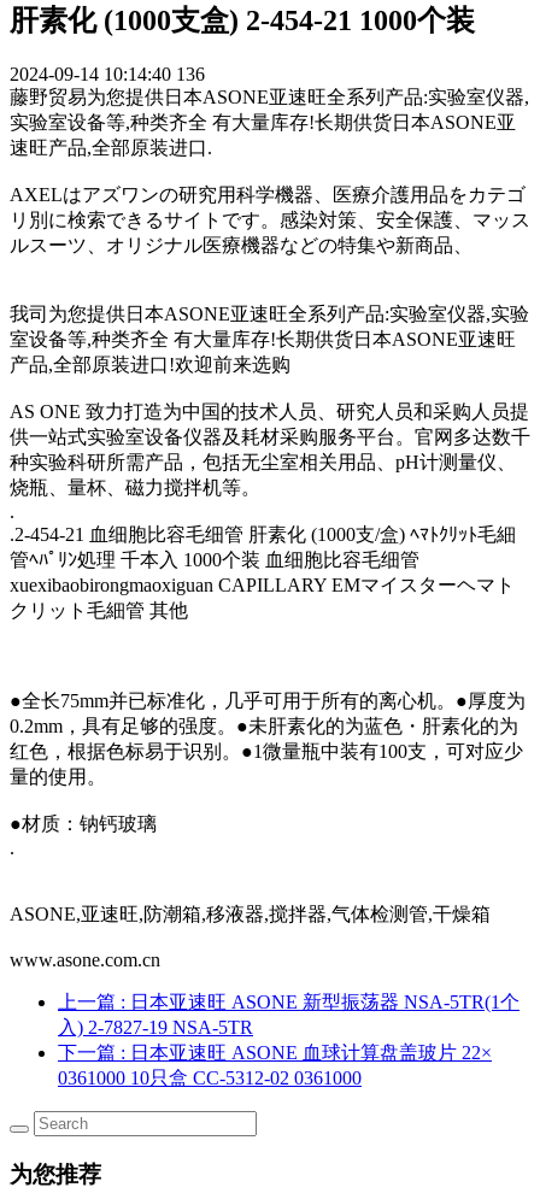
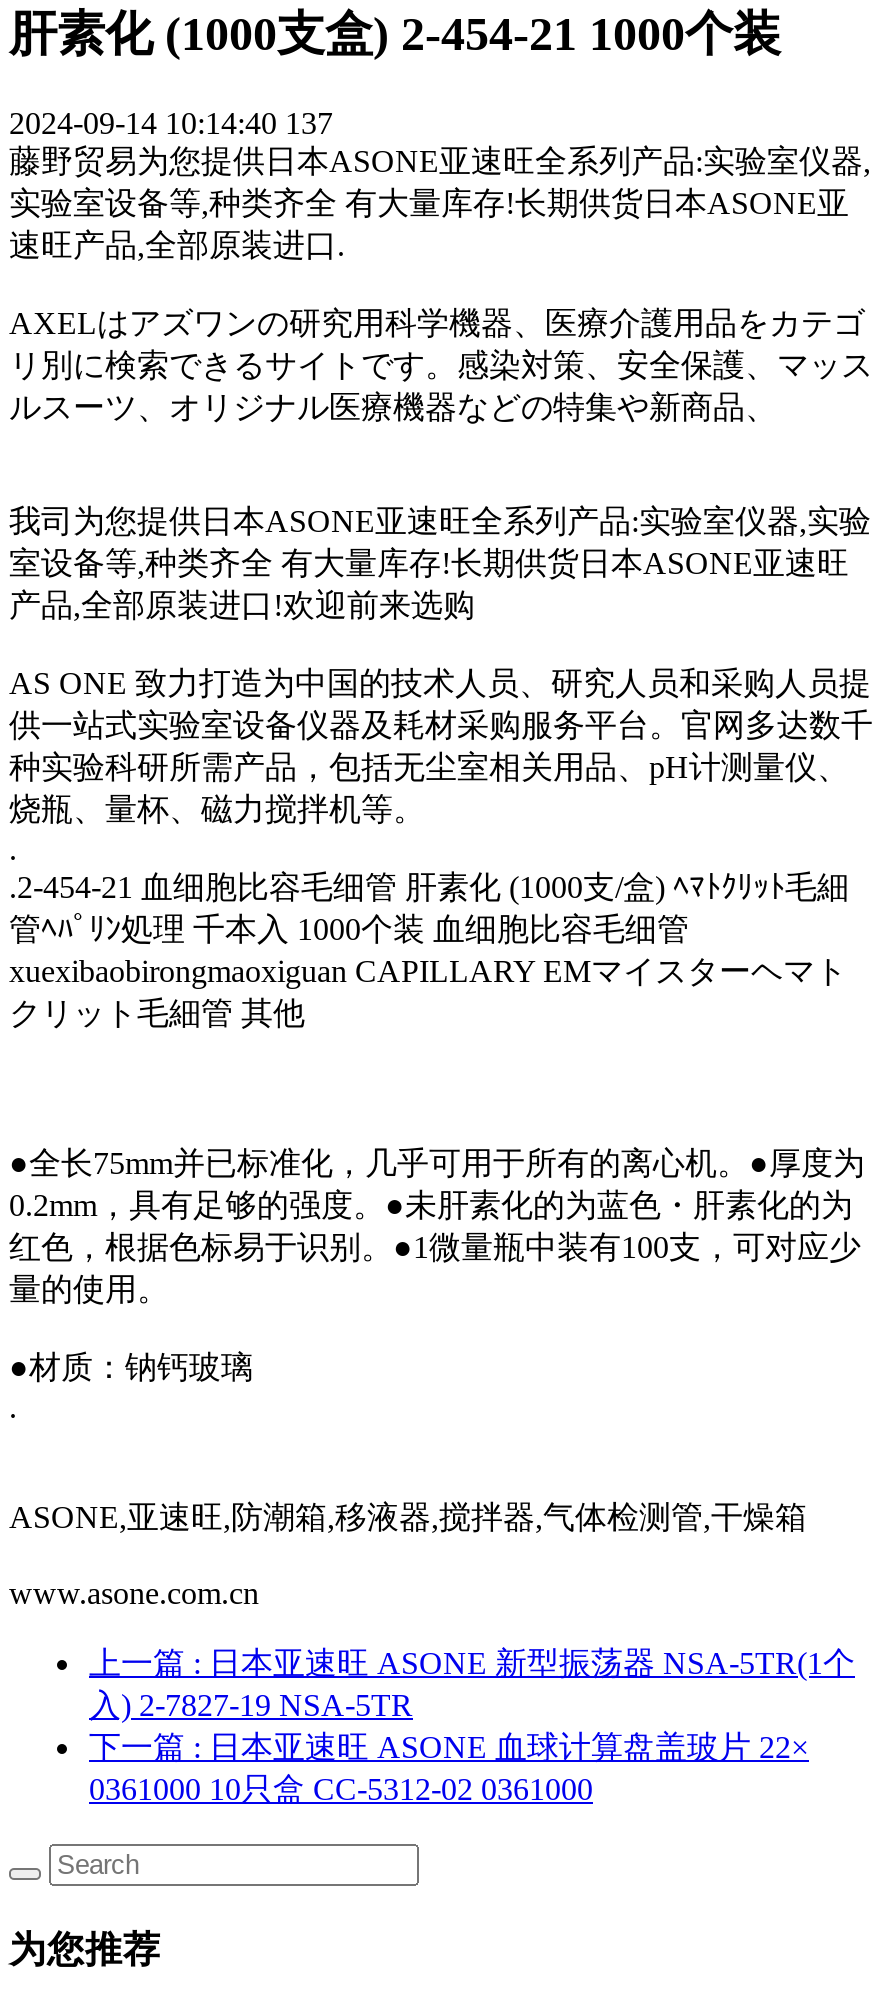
[10,64,205,84] 2024-09-14 10:14:40 136 -> [9,106,333,140] 2024-09-14 10:14:40 137

